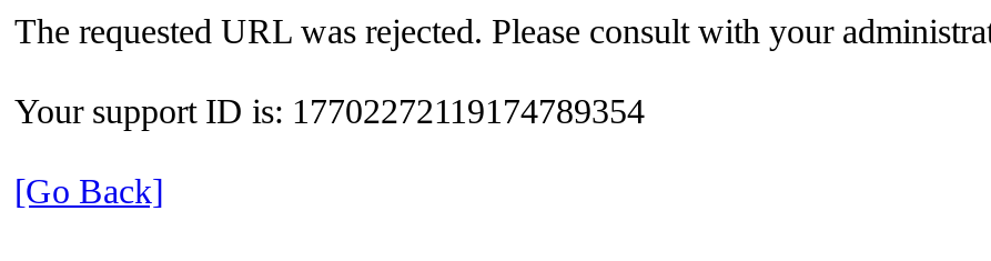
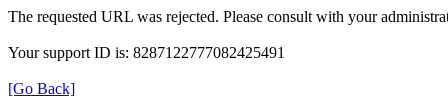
[14,92,645,130] Your support ID is: 17702272119174789354 -> [8,44,285,61] Your support ID is: 8287122777082425491

